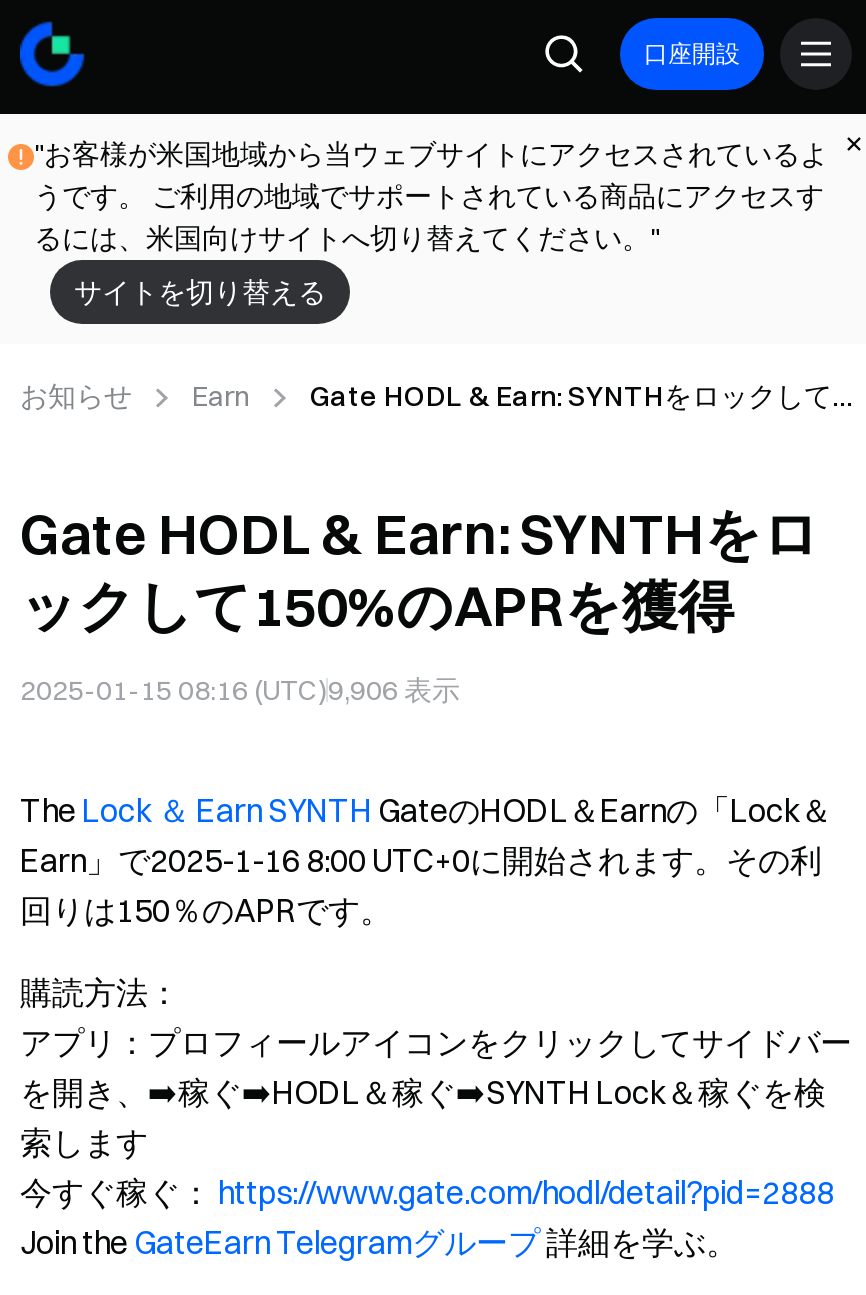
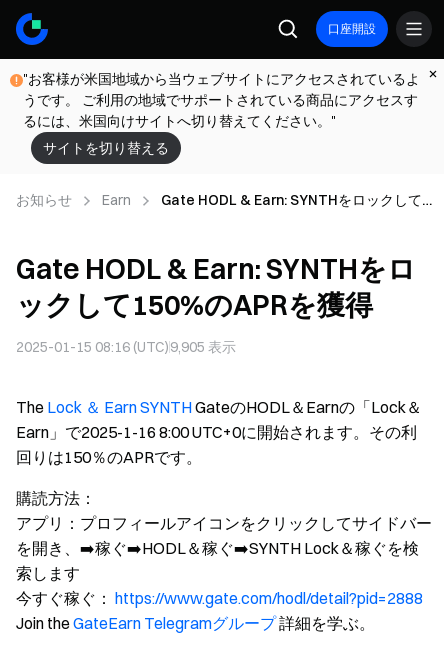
[20,672,460,708] 2025-01-15 08:16 (UTC)9,906表示 -> [16,338,236,356] 2025-01-15 08:16 (UTC)9,905表示

